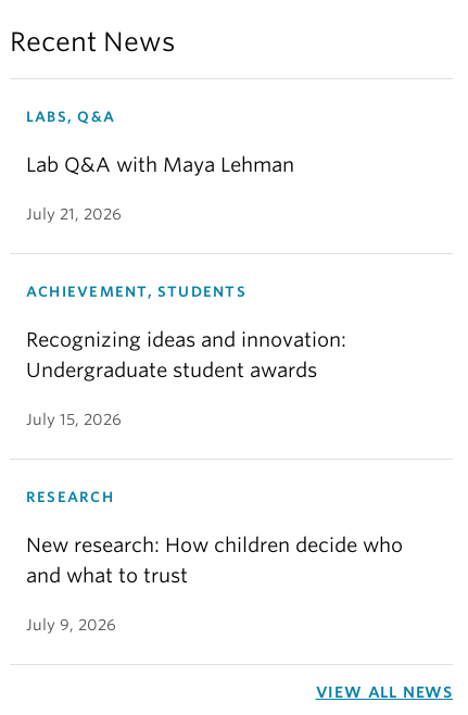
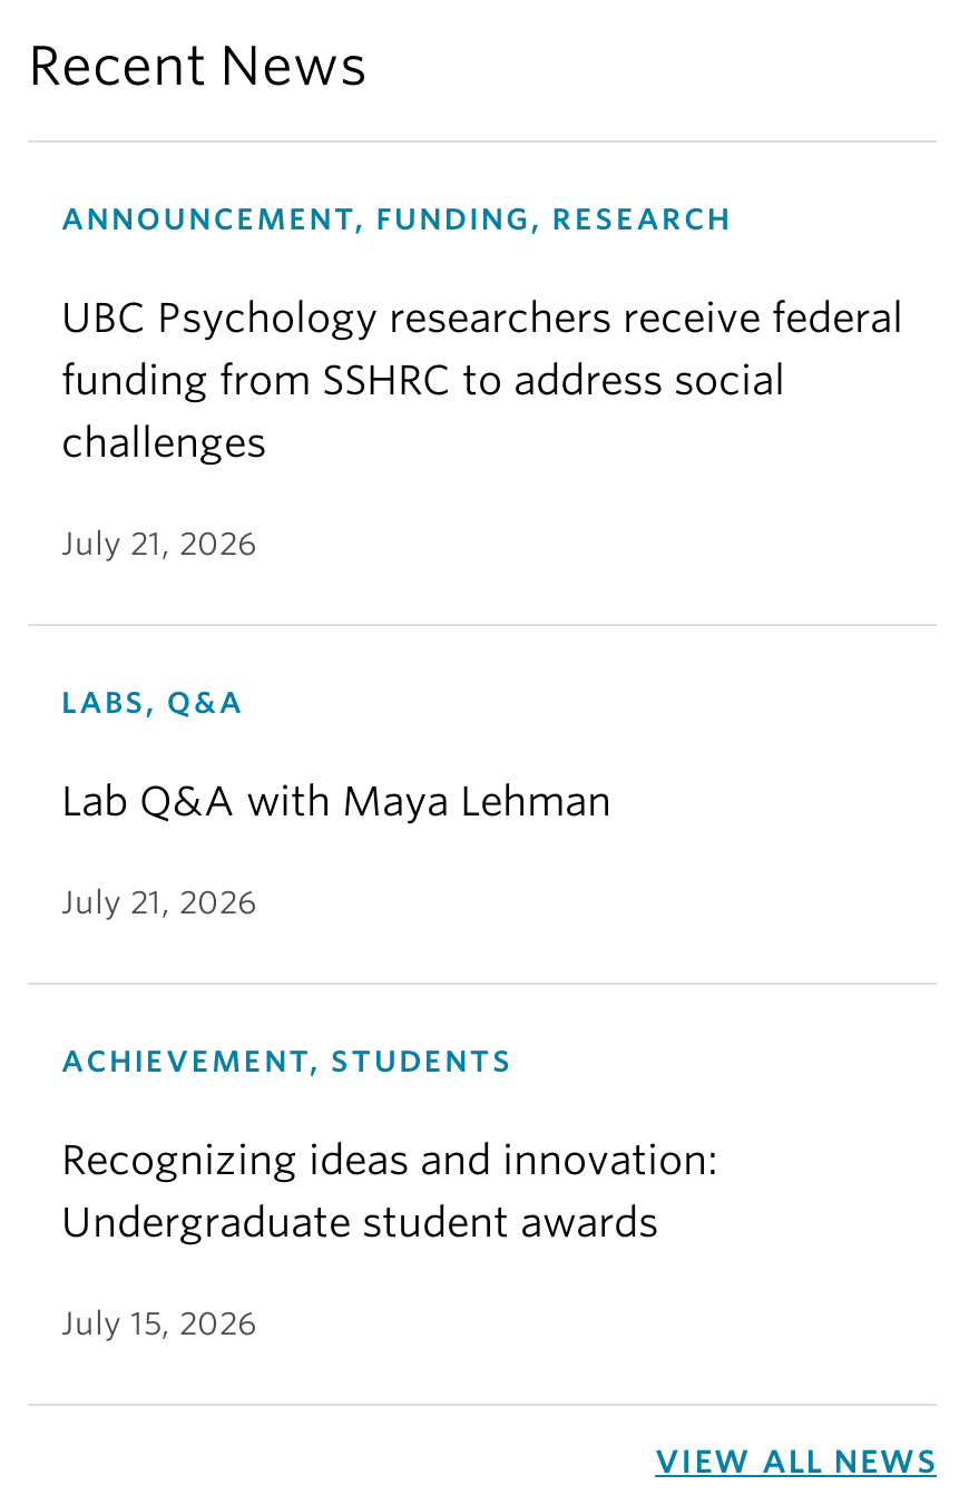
none -> [61,204,903,562] ANNOUNCEMENT, FUNDING, RESEARCH | UBC Psychology researchers receive federal | funding from SSHRC to address social | challenges | July 21, 2026
moved [26,109,346,429] -> [61,687,718,1342]: LABS, Q&A | Lab Q&A with Maya Lehman | July 21, 2026 | ACHIEVEMENT, STUDENTS | Recognizing ideas and innovation: | Undergraduate student awards | July 15, 2026
[26,489,403,634] RESEARCH | New research: How children decide who | and what to trust | July 9, 2026 -> none

